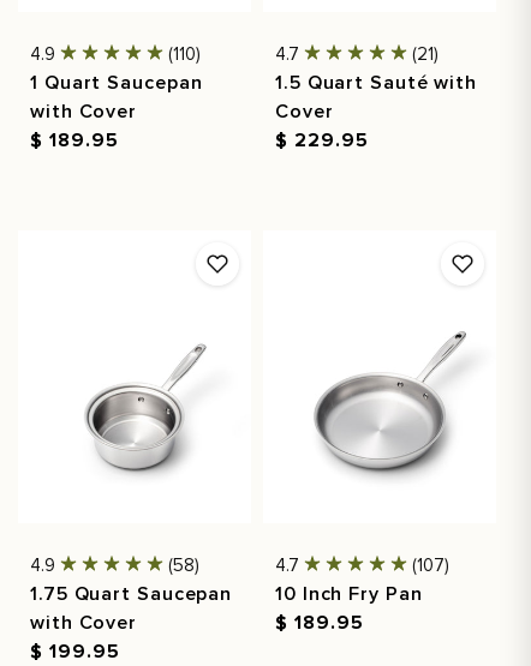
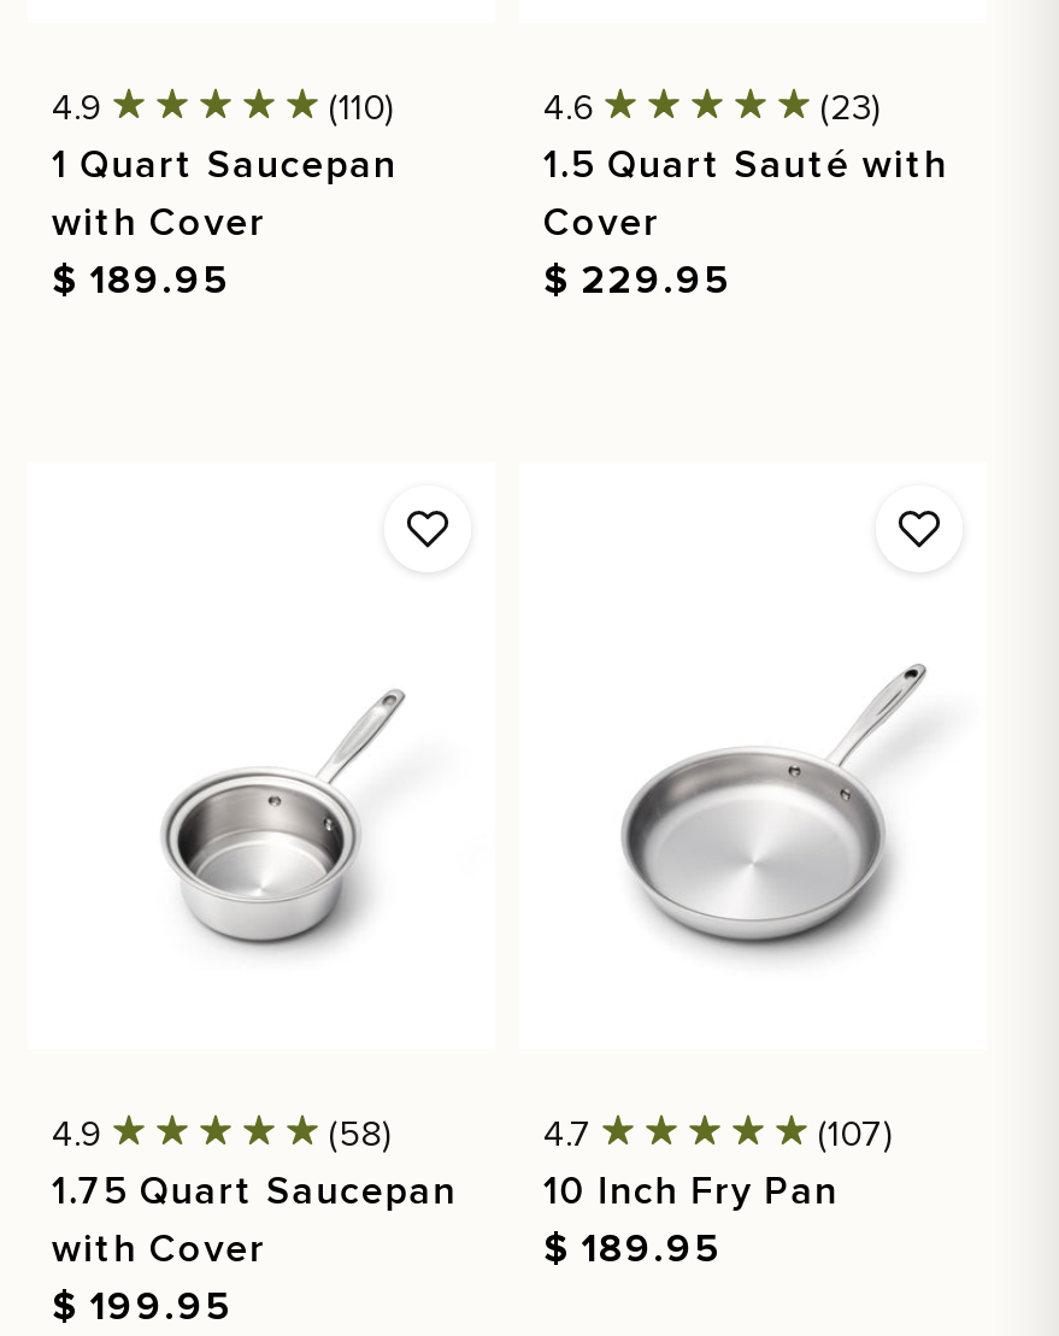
[275,43,304,65] 4.7 -> [543,86,604,129] 4.6
[412,43,438,65] (21) -> [820,86,881,129] (23)

